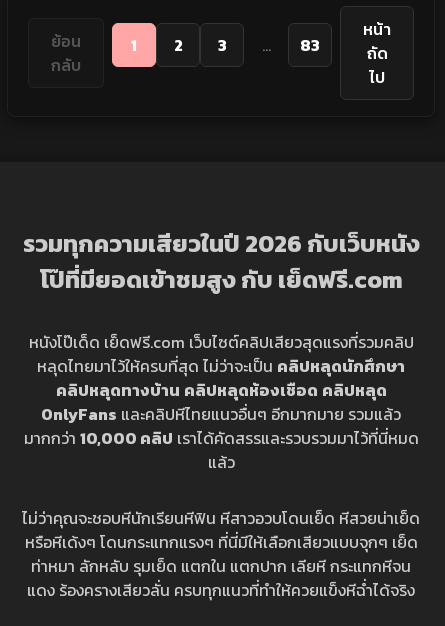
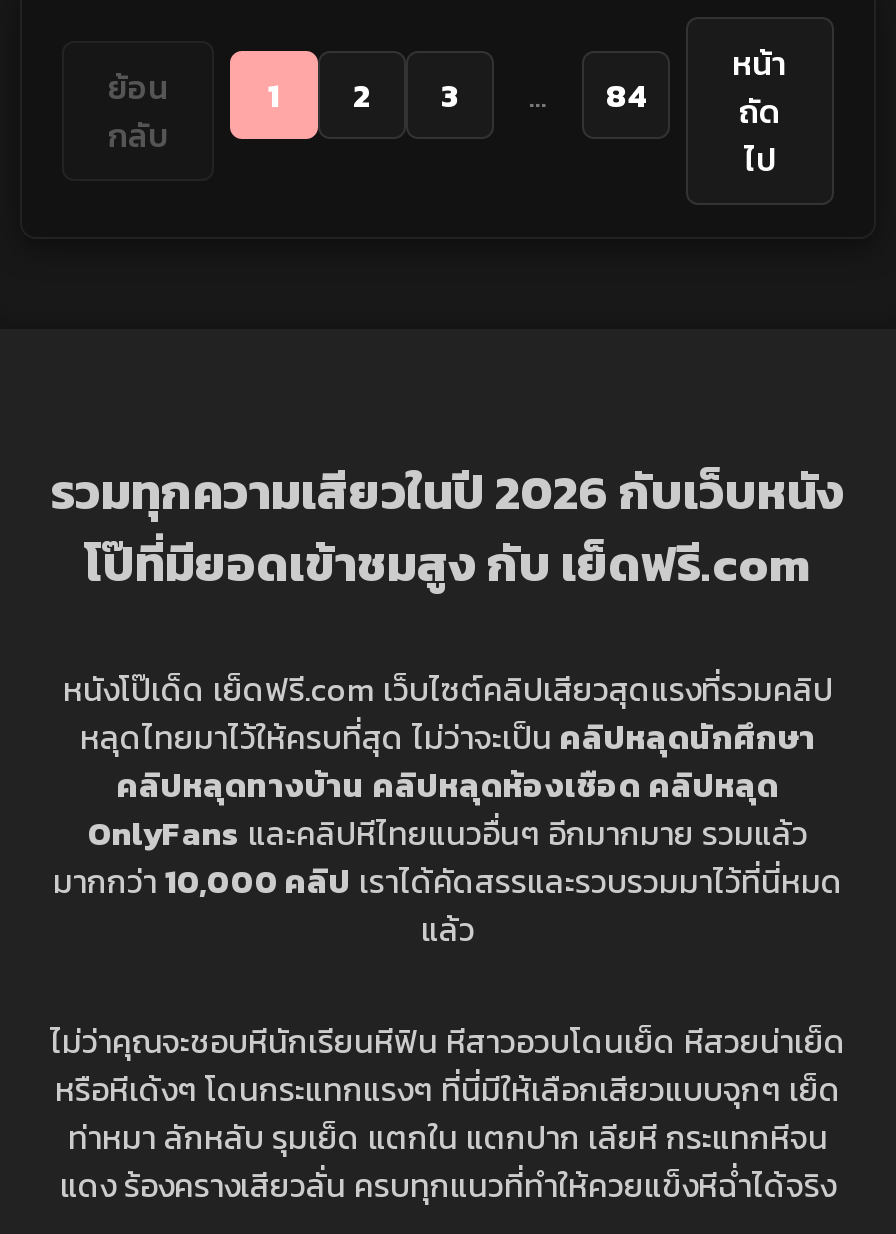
[300,33,320,57] 83 -> [606,71,646,119] 84

